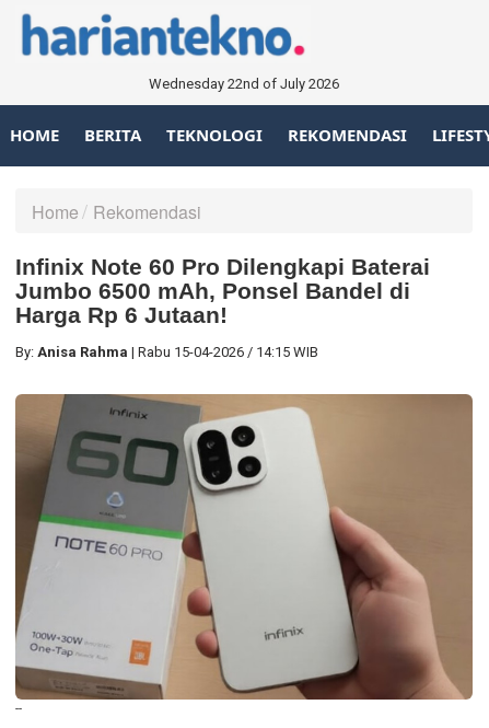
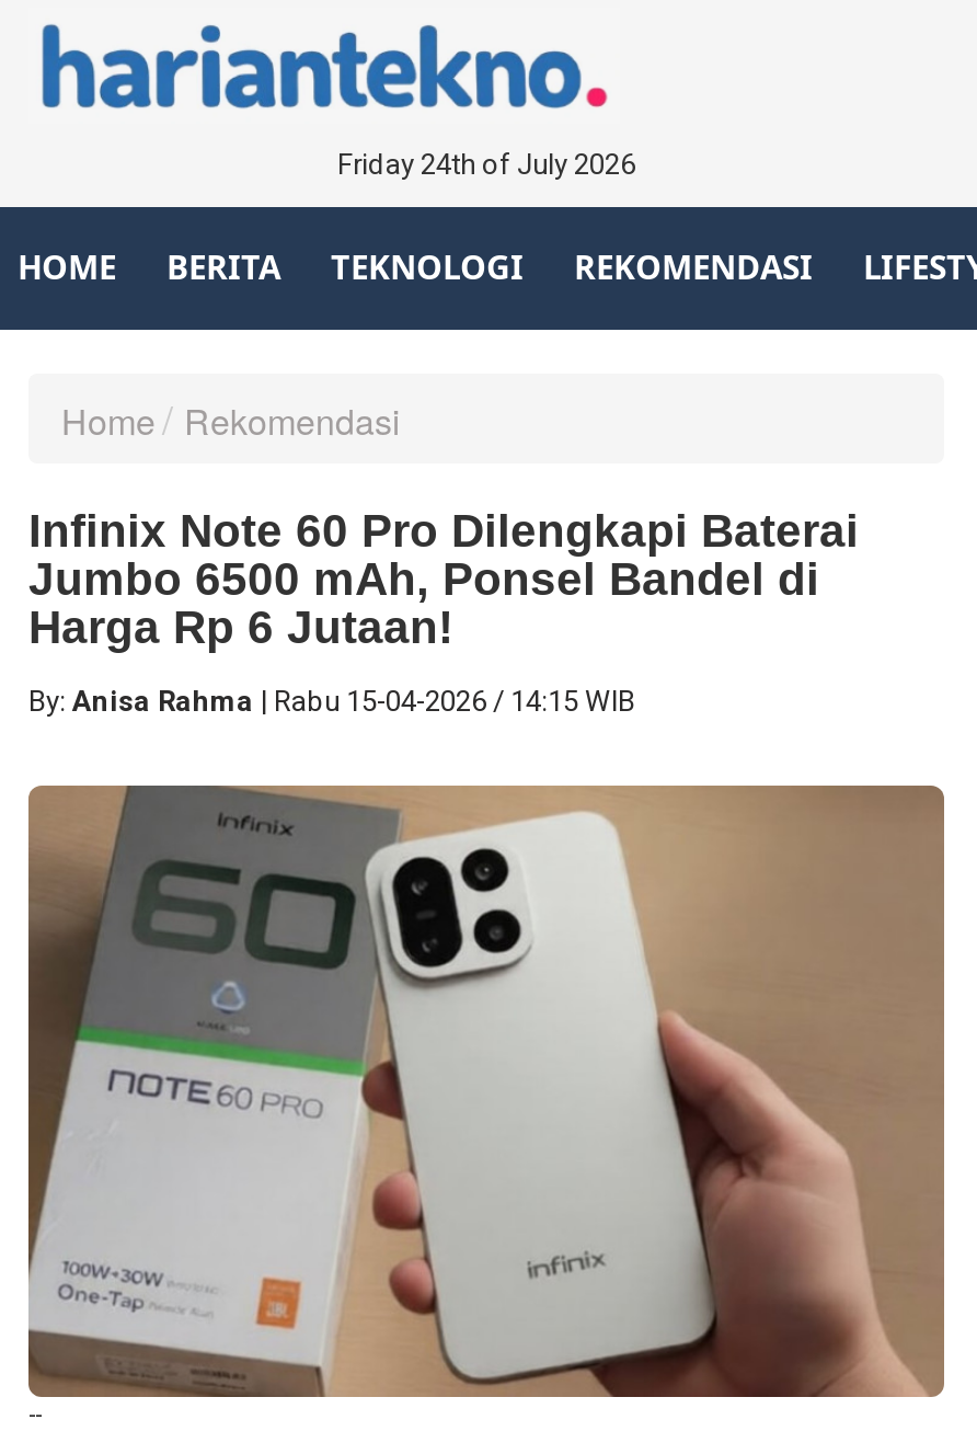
[149,75,339,92] Wednesday 22nd of July 2026 -> [337,147,635,180] Friday 24th of July 2026

